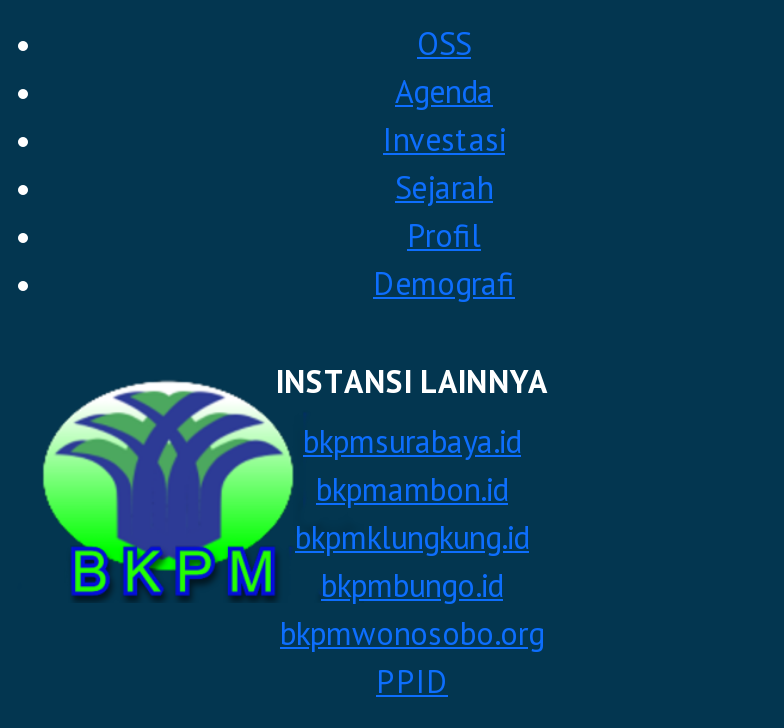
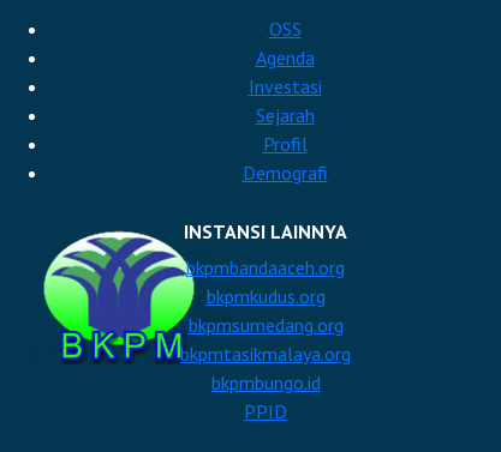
[295,421,529,557] bkpmsurabaya.id | bkpmambon.id | bkpmklungkung.id -> [180,255,351,366] bkpmbandaaceh.org | bkpmkudus.org | bkpmsumedang.org | bkpmtasikmalaya.org
moved [321,565,503,605] -> [211,370,320,394]: bkpmbungo.id
[280,613,544,653] bkpmwonosobo.org -> none

